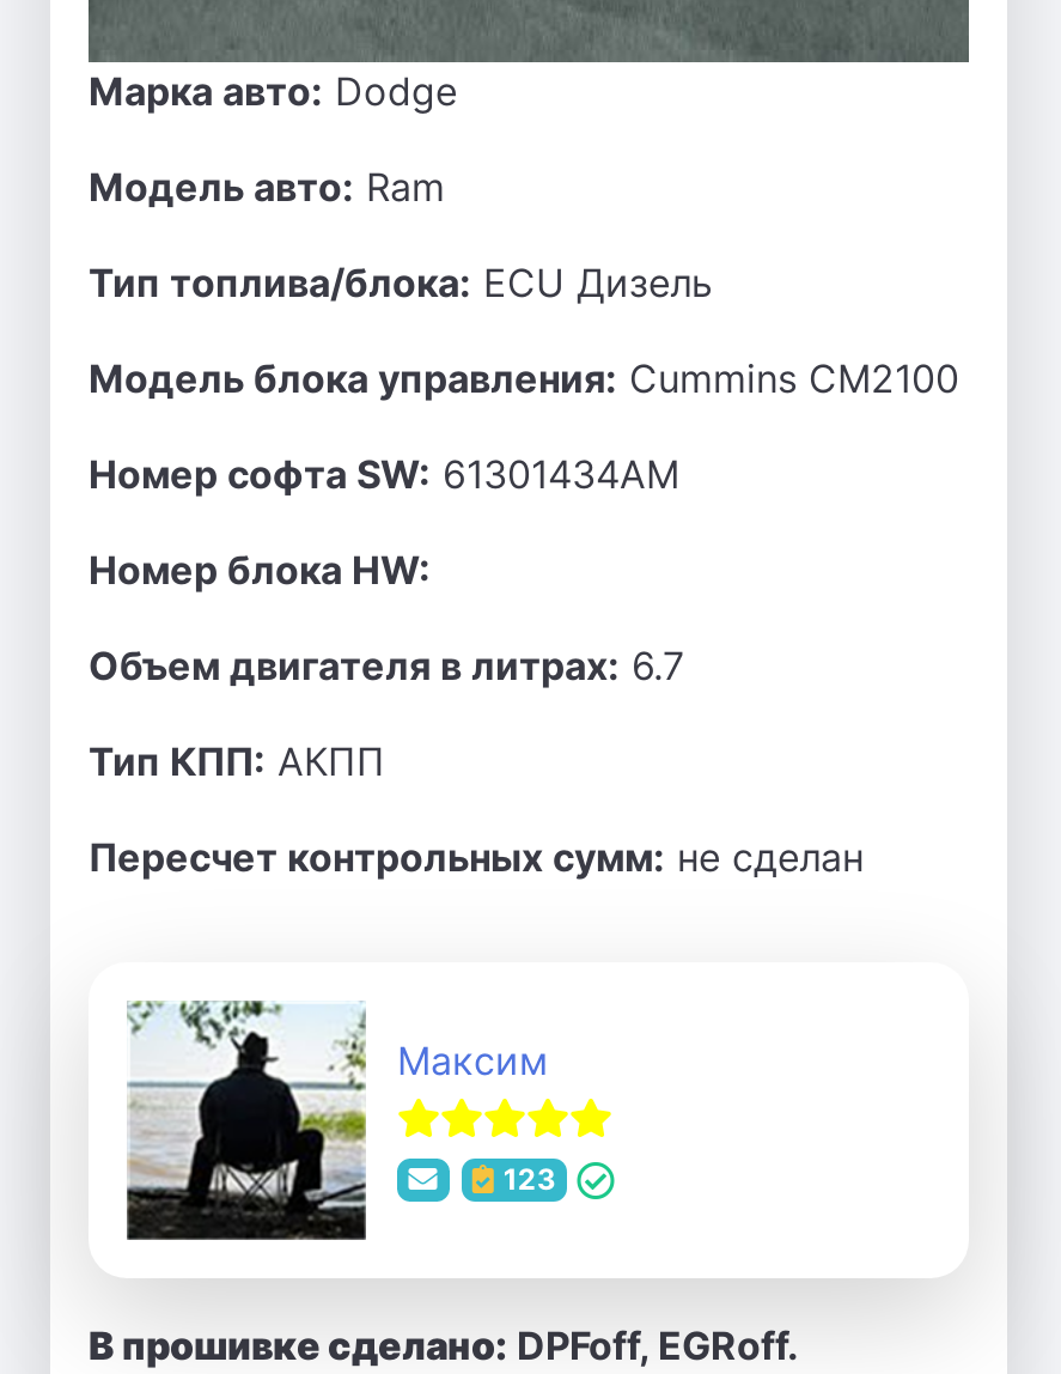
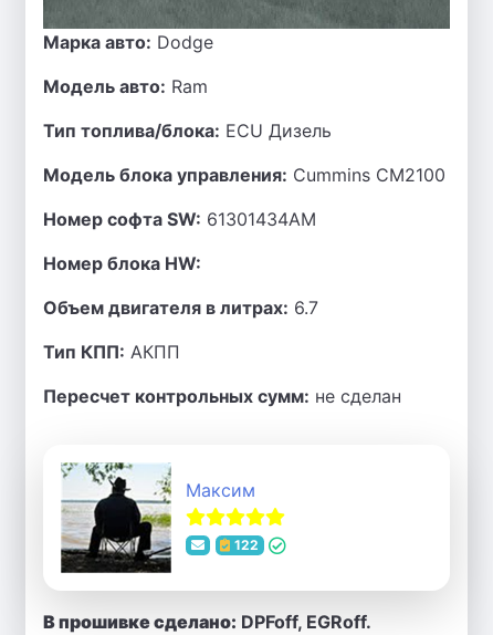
[503,1161,556,1197] 123 -> [235,537,259,553] 122

